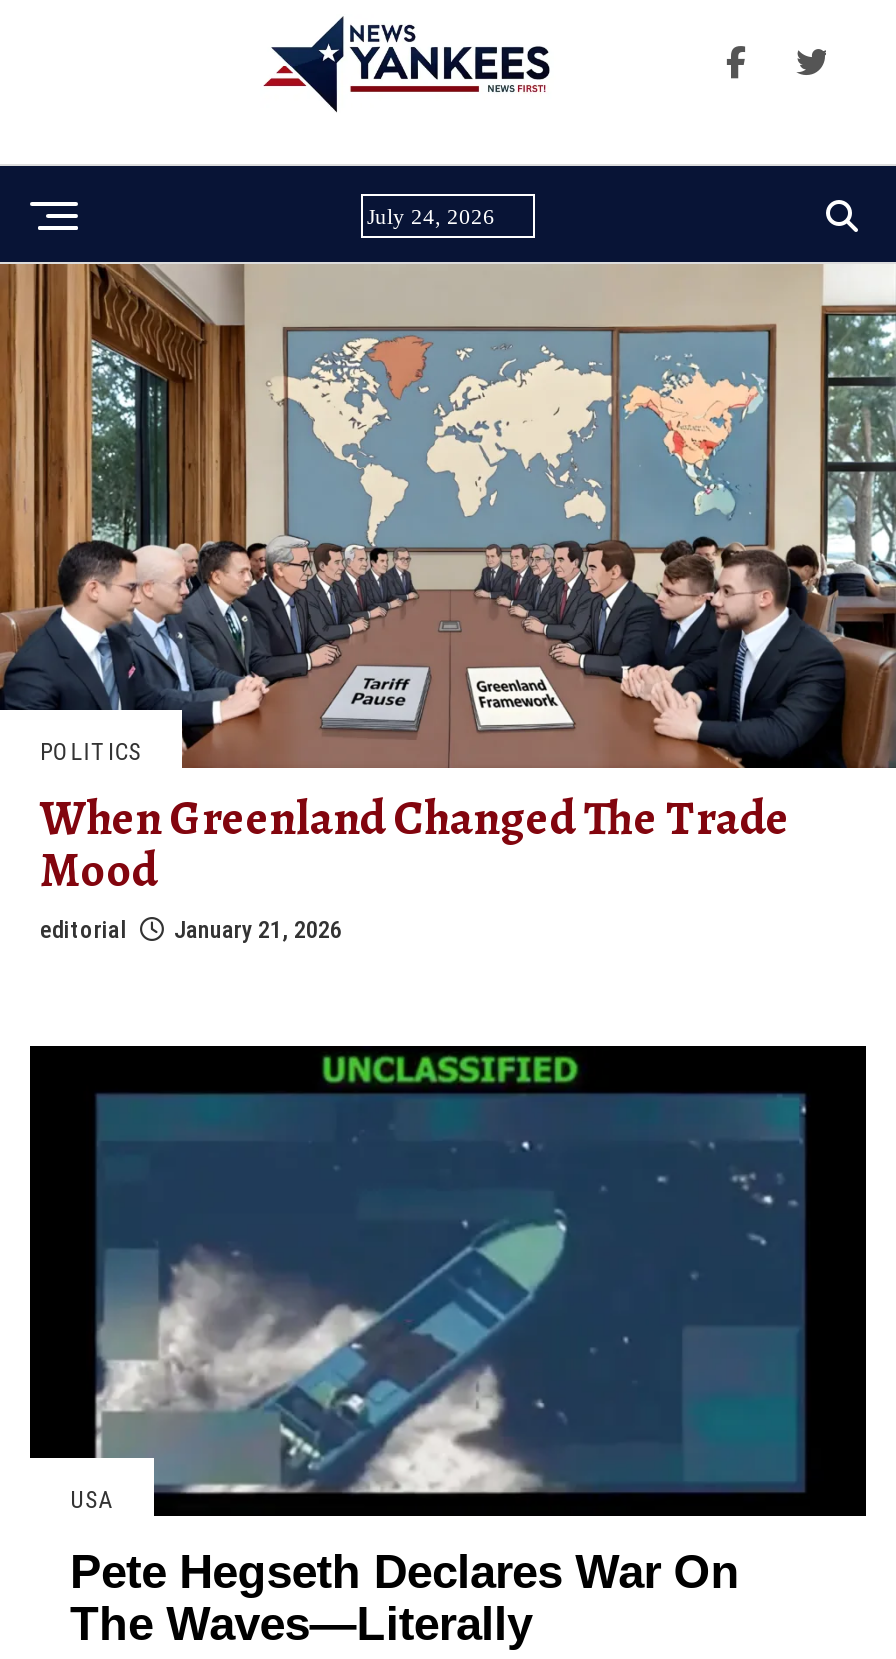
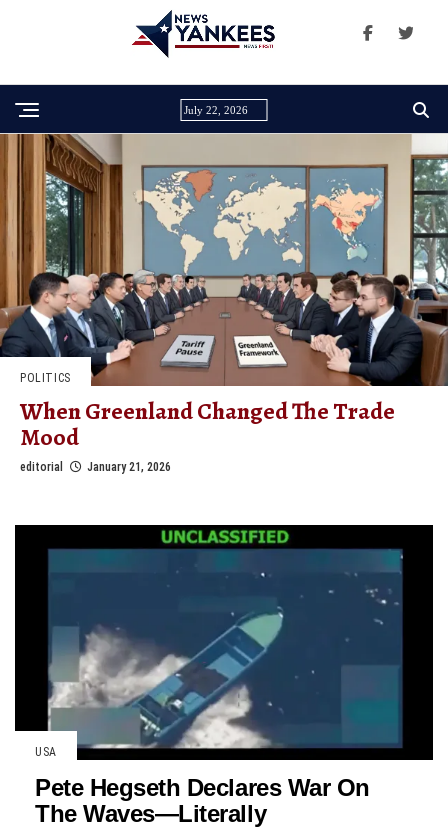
[367,204,495,228] July 24, 2026 -> [183,104,247,116] July 22, 2026

